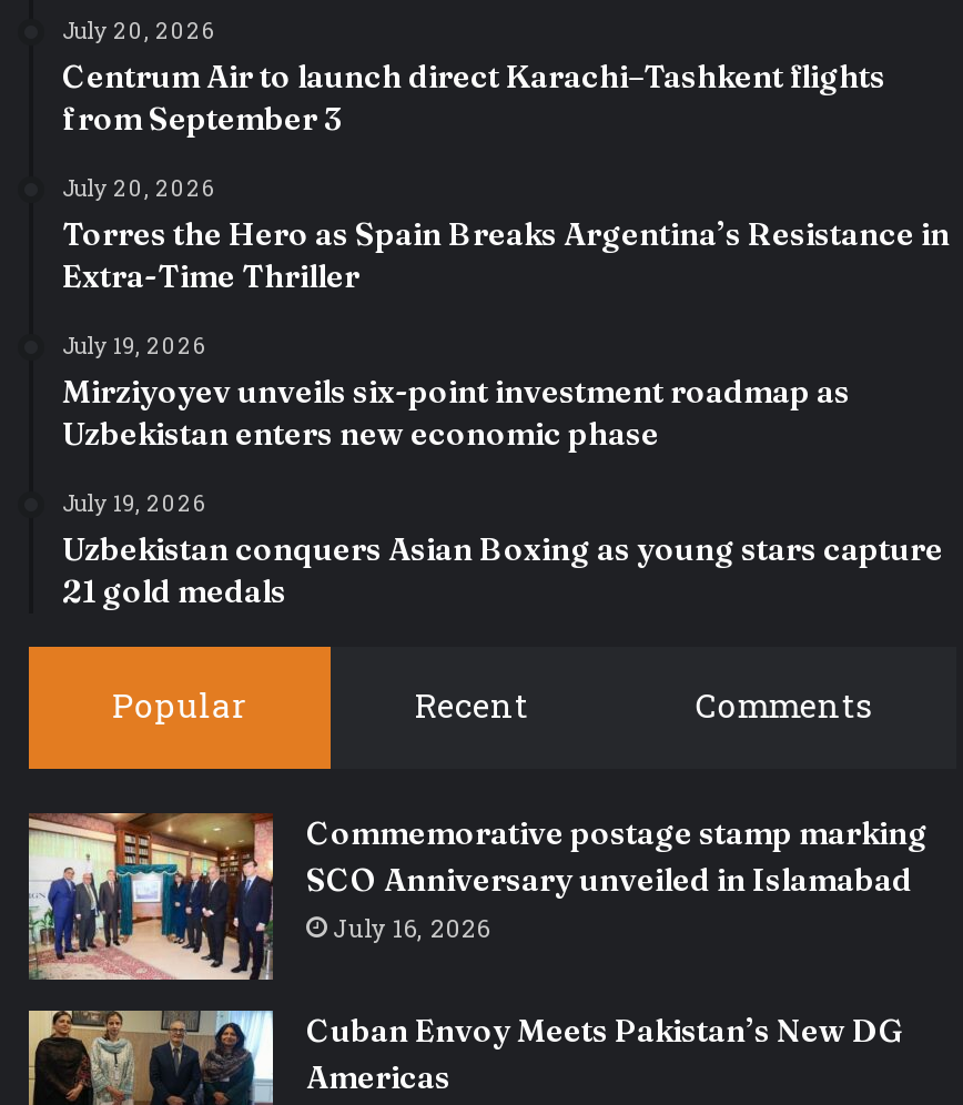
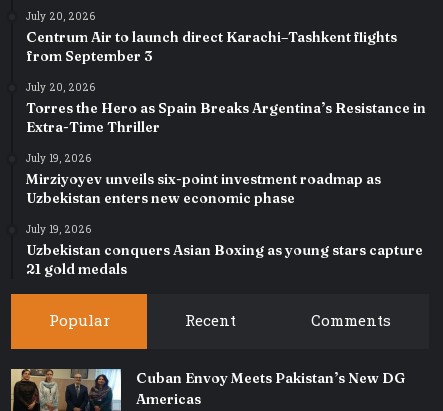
[27,812,927,983] [image] | Commemorative postage stamp marking | SCO Anniversary unveiled in Islamabad | July 16, 2026 -> none

